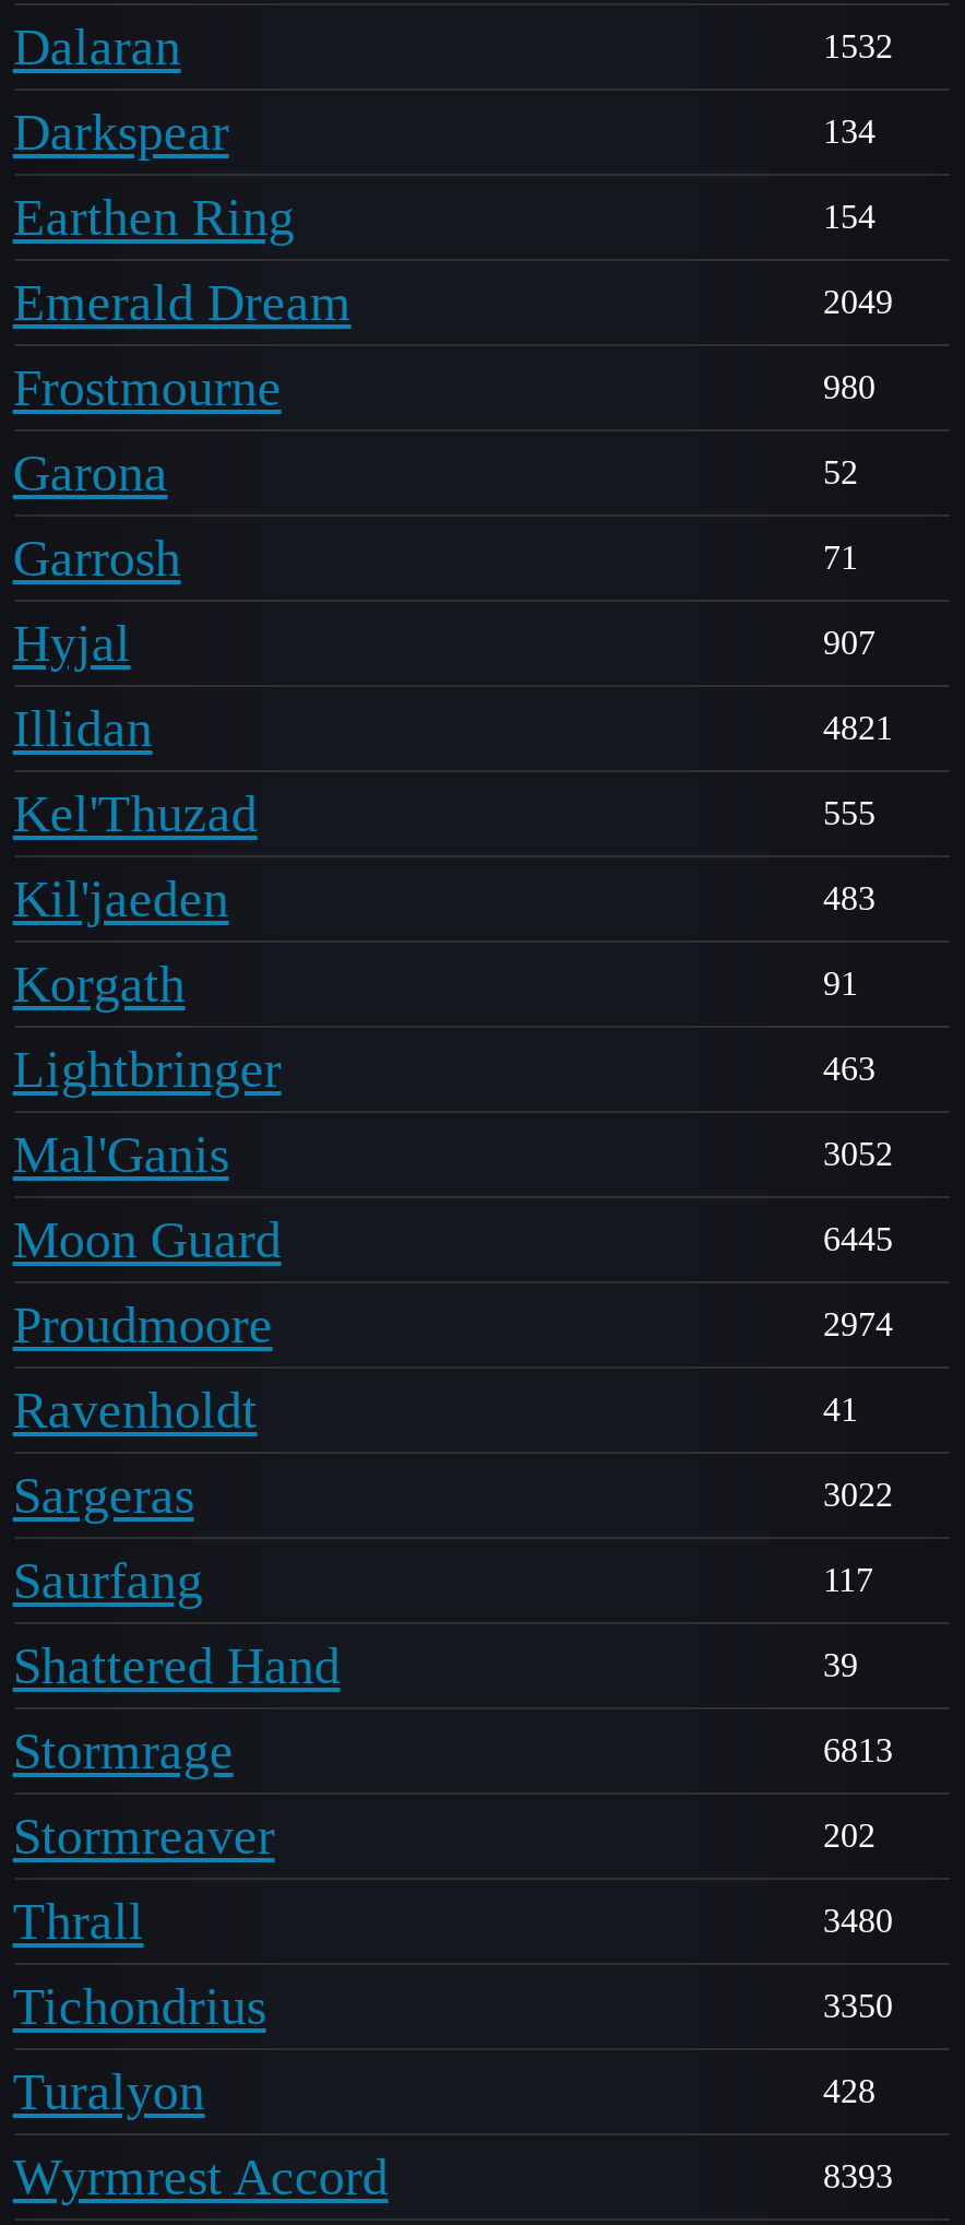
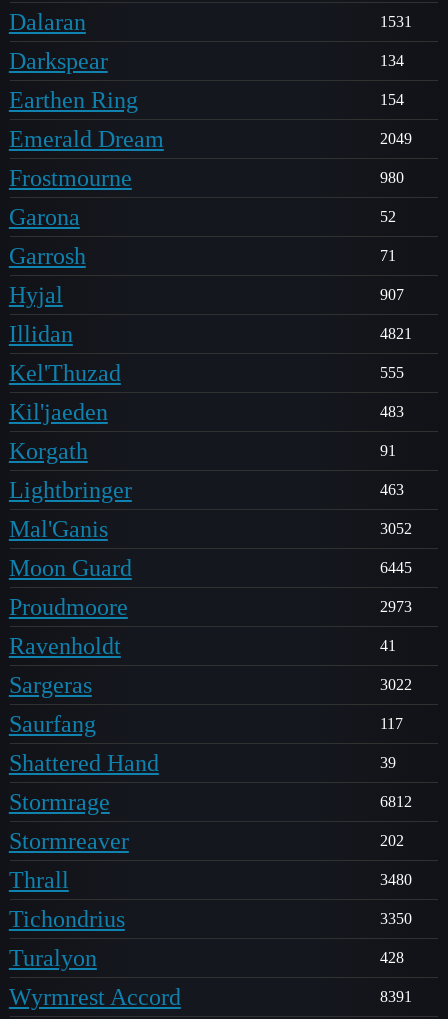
[823,27,893,64] 1532 -> [380,13,412,30] 1531
[823,1305,893,1342] 2974 -> [380,598,412,615] 2973
[823,1731,893,1768] 6813 -> [380,793,412,810] 6812
[823,2157,893,2194] 8393 -> [380,988,412,1005] 8391

